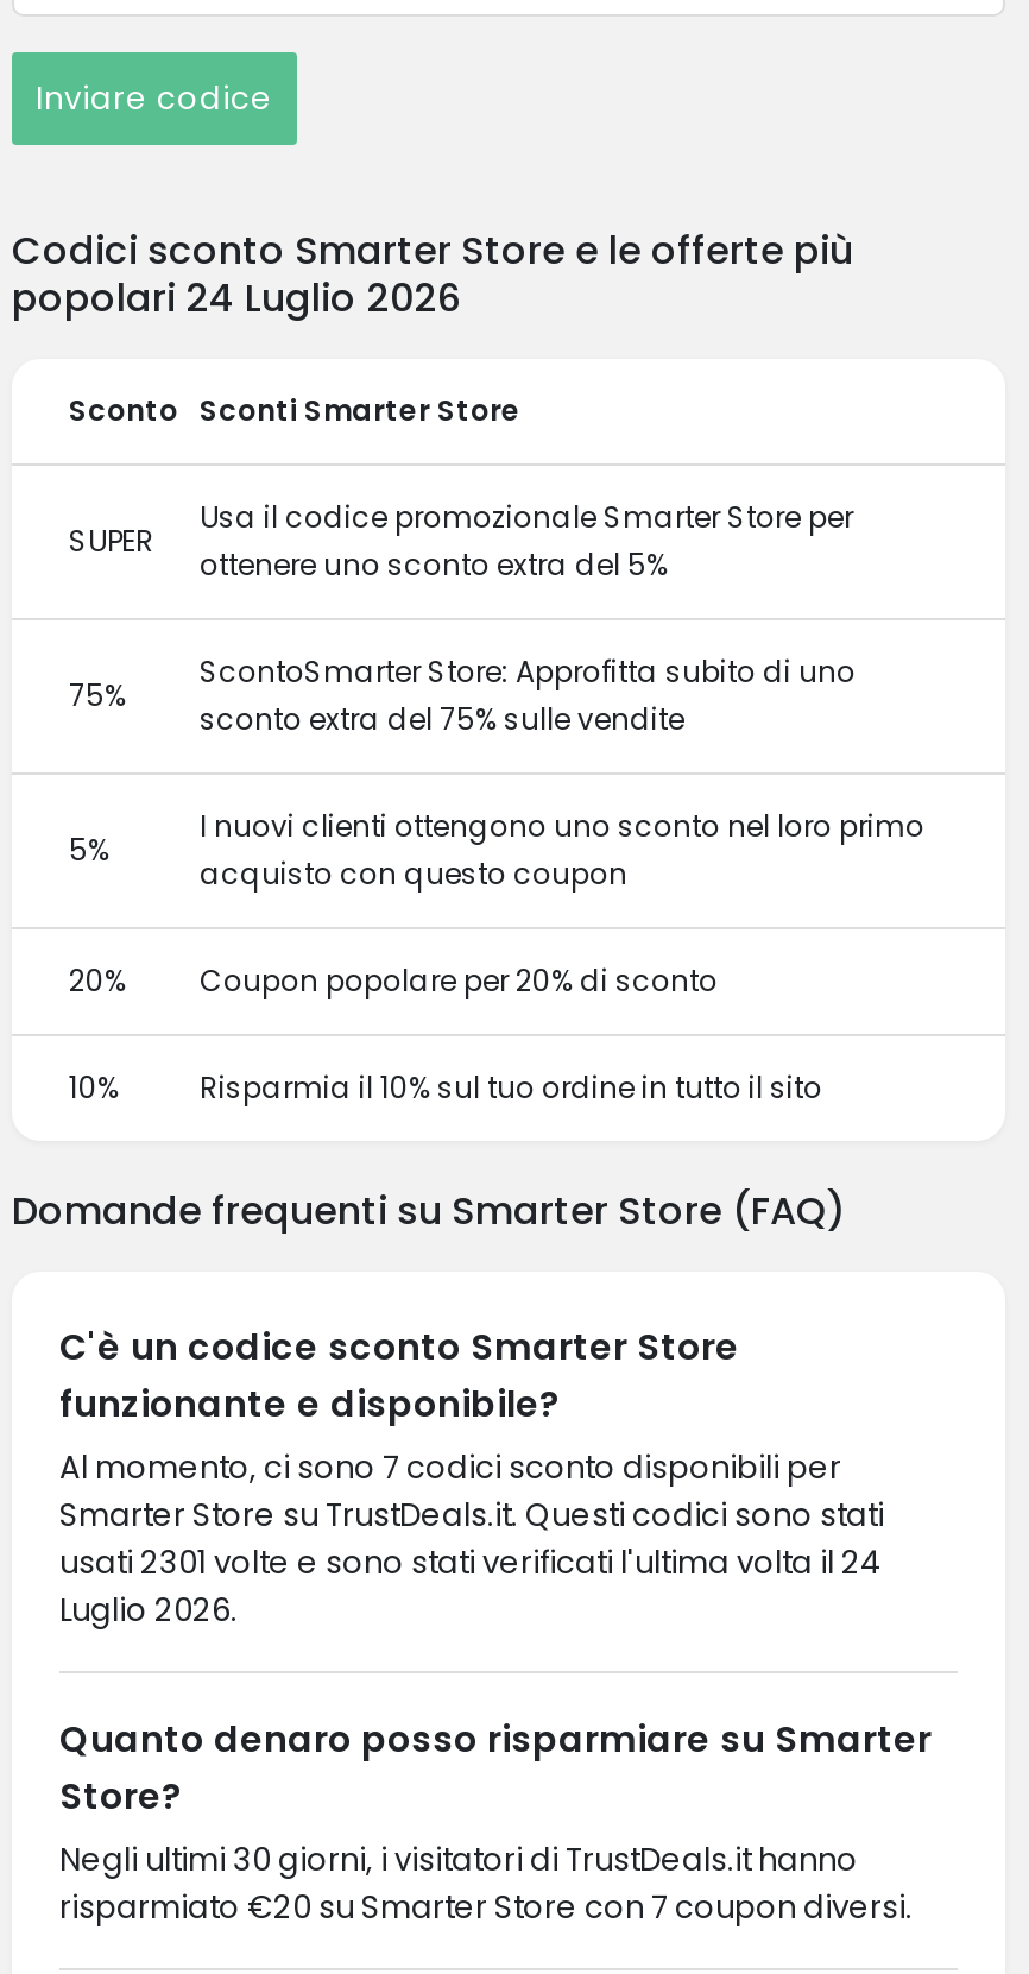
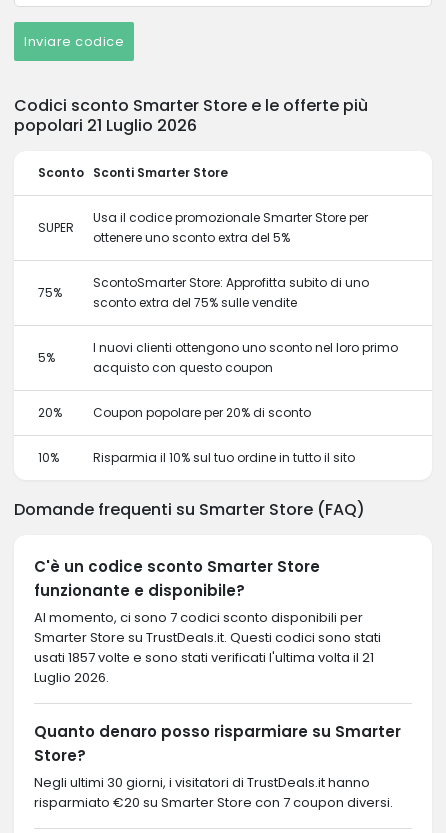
[12,271,461,326] popolari 24 Luglio 2026 -> [14,114,197,137] popolari 21 Luglio 2026
[59,1540,882,1585] usati 2301 volte e sono stati verificati l'ultima volta il 24 -> [34,648,374,667] usati 1857 volte e sono stati verificati l'ultima volta il 21

